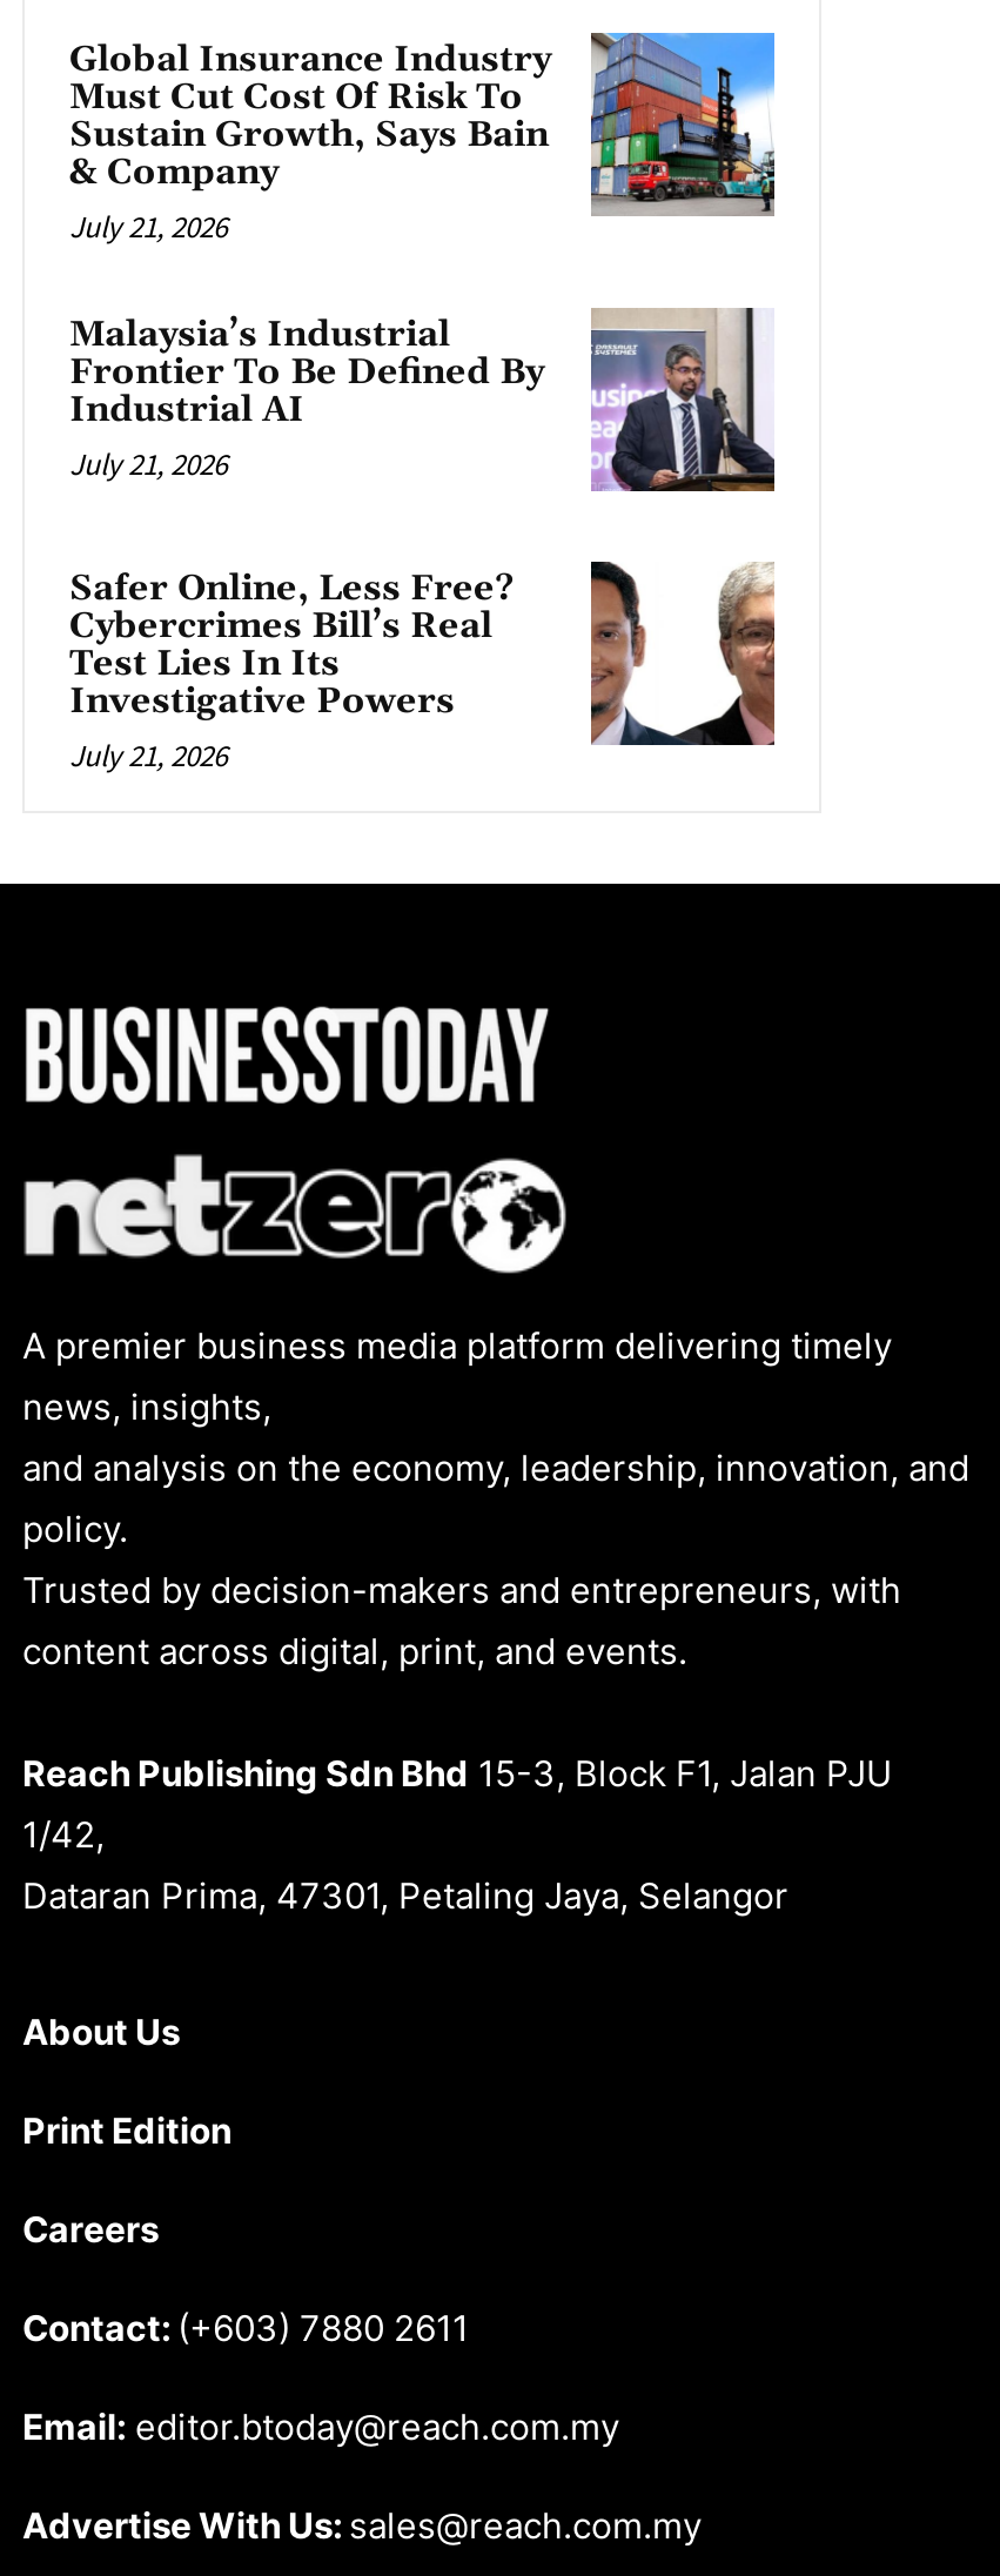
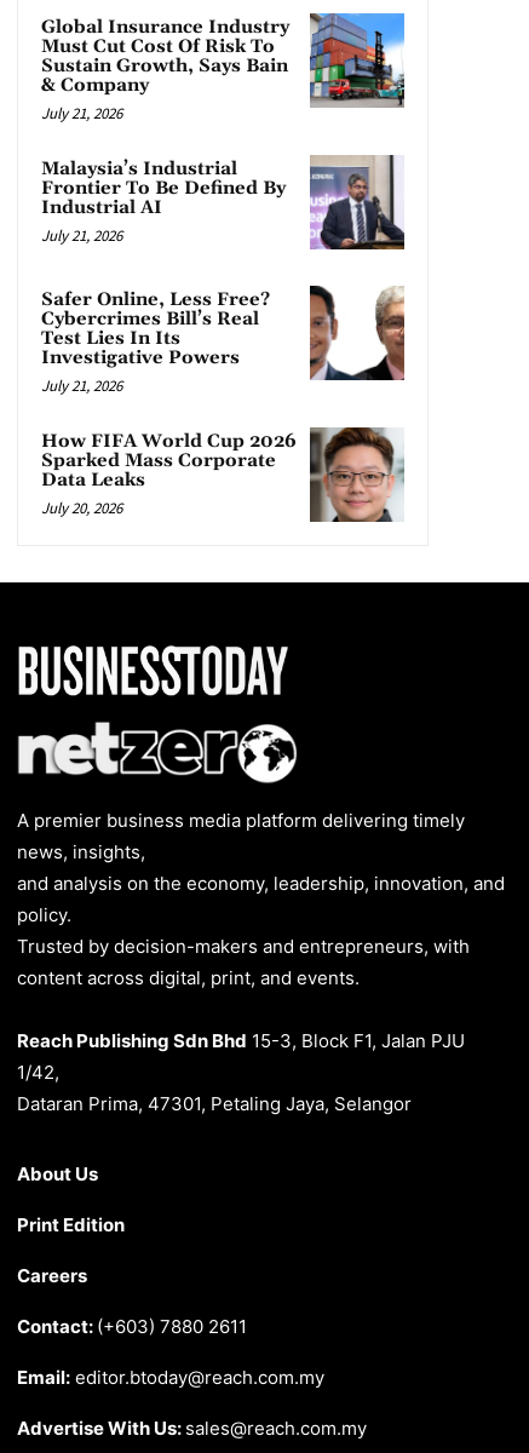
none -> [41,426,404,523] [image] | How FIFA World Cup 2026 | Sparked Mass Corporate | Data Leaks | July 20, 2026

